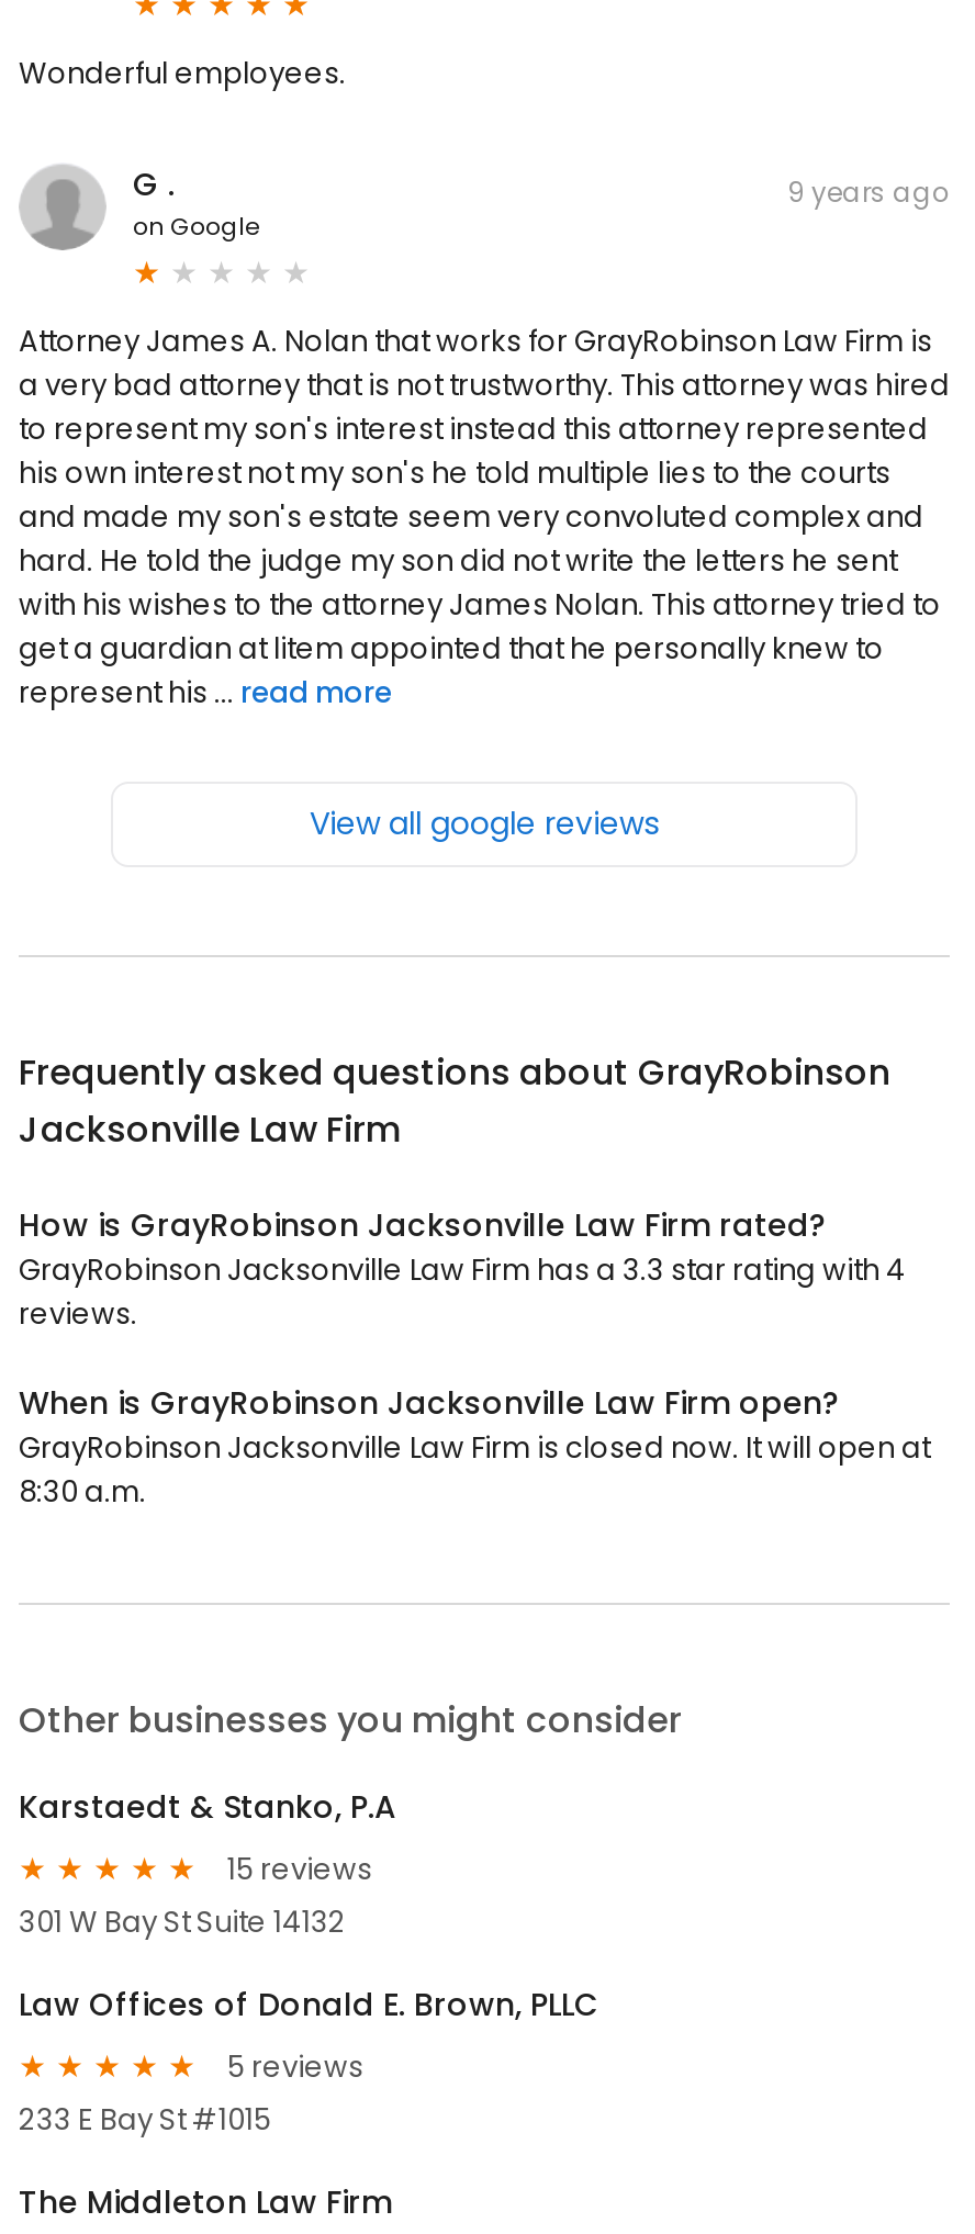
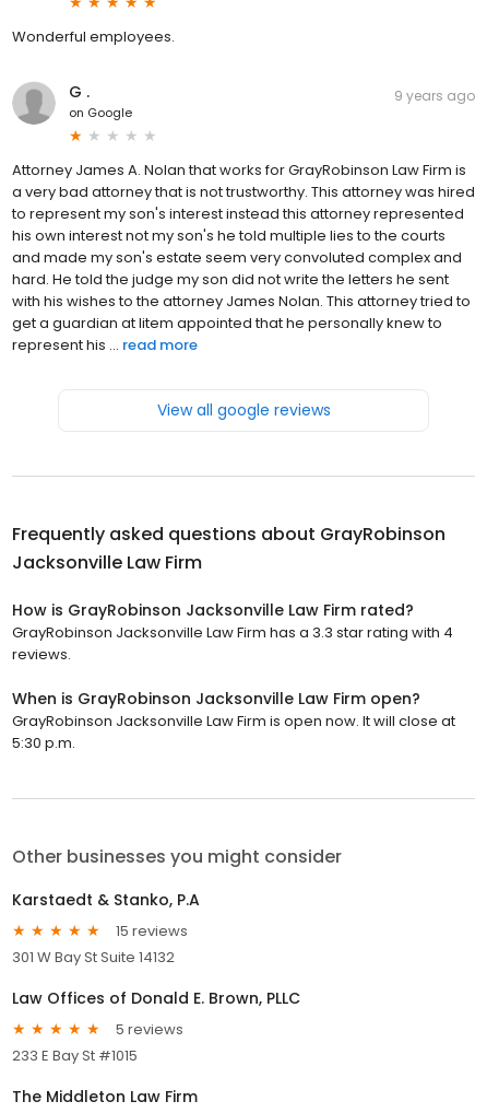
[19,1428,930,1513] GrayRobinson Jacksonville Law Firm is closed now. It will open at | 8:30 a.m. -> [12,711,455,754] GrayRobinson Jacksonville Law Firm is open now. It will close at | 5:30 p.m.

